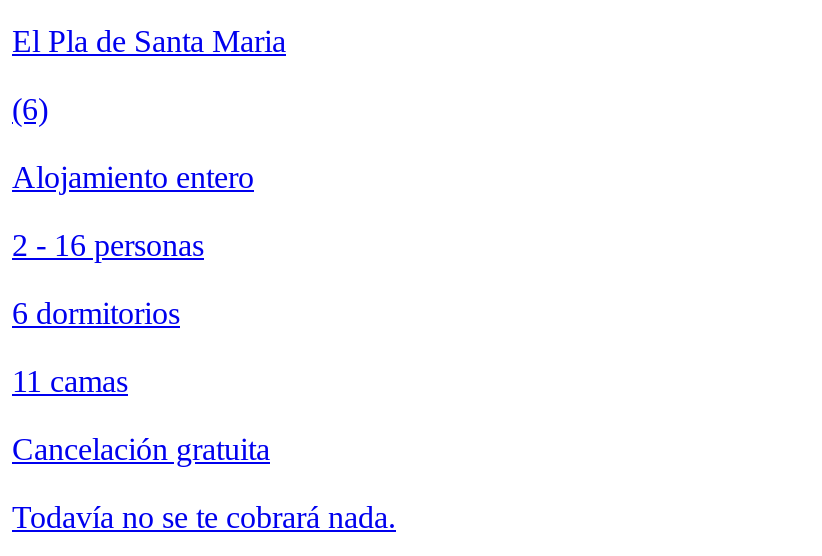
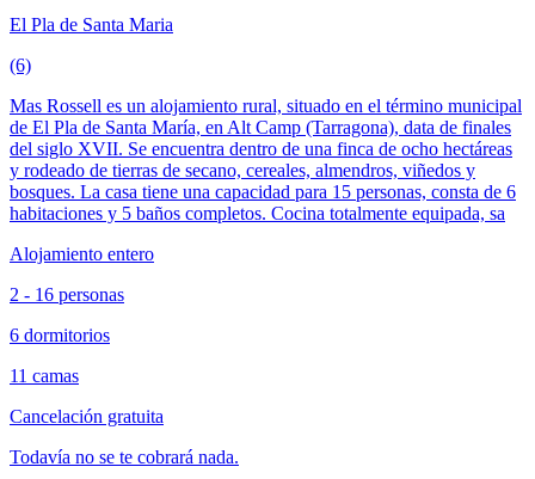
none -> [10,95,522,223] Mas Rossell es un alojamiento rural, situado en el término municipal | de El Pla de Santa María, en Alt Camp (Tarragona), data de finales | del siglo XVII. Se encuentra dentro de una finca de ocho hectáreas | y rodeado de tierras de secano, cereales, almendros, viñedos y | bosques. La casa tiene una capacidad para 15 personas, consta de 6 | habitaciones y 5 baños completos. Cocina totalmente equipada, sa

